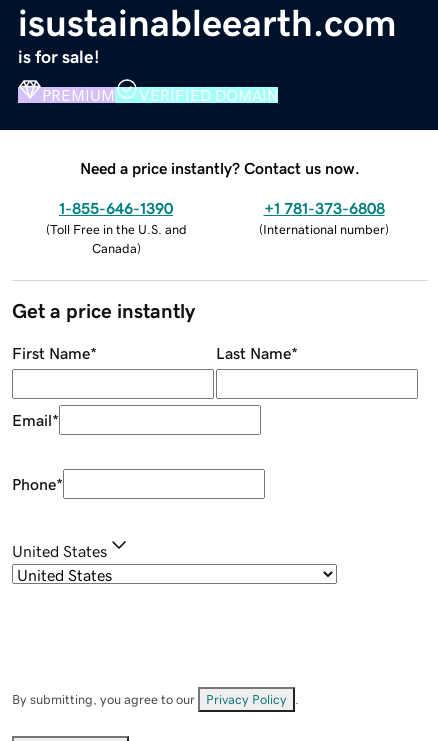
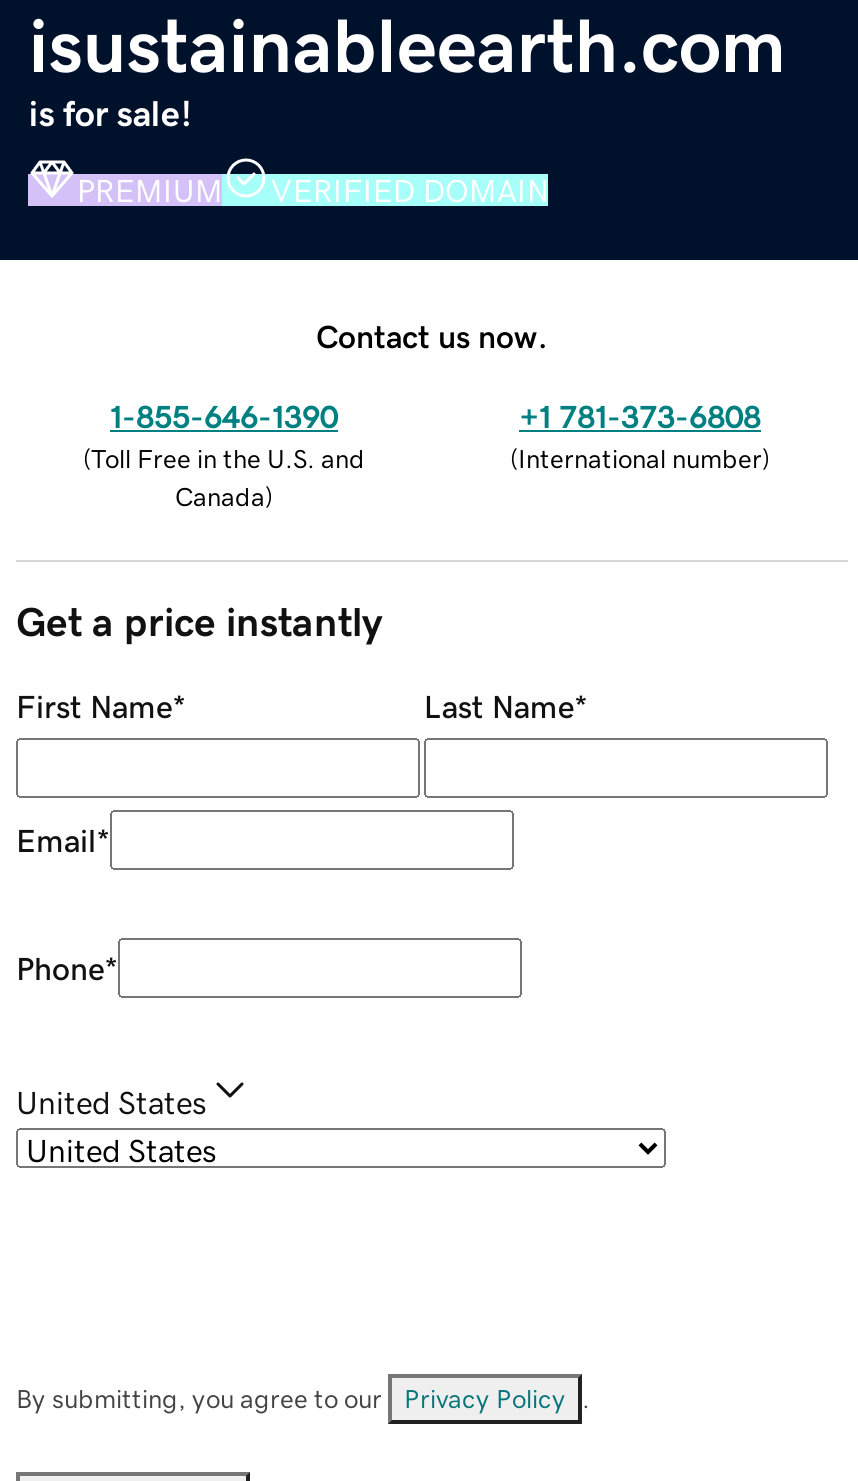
[80,160,360,176] Need a price instantly? Contact us now. -> [316,319,548,351] Contact us now.

